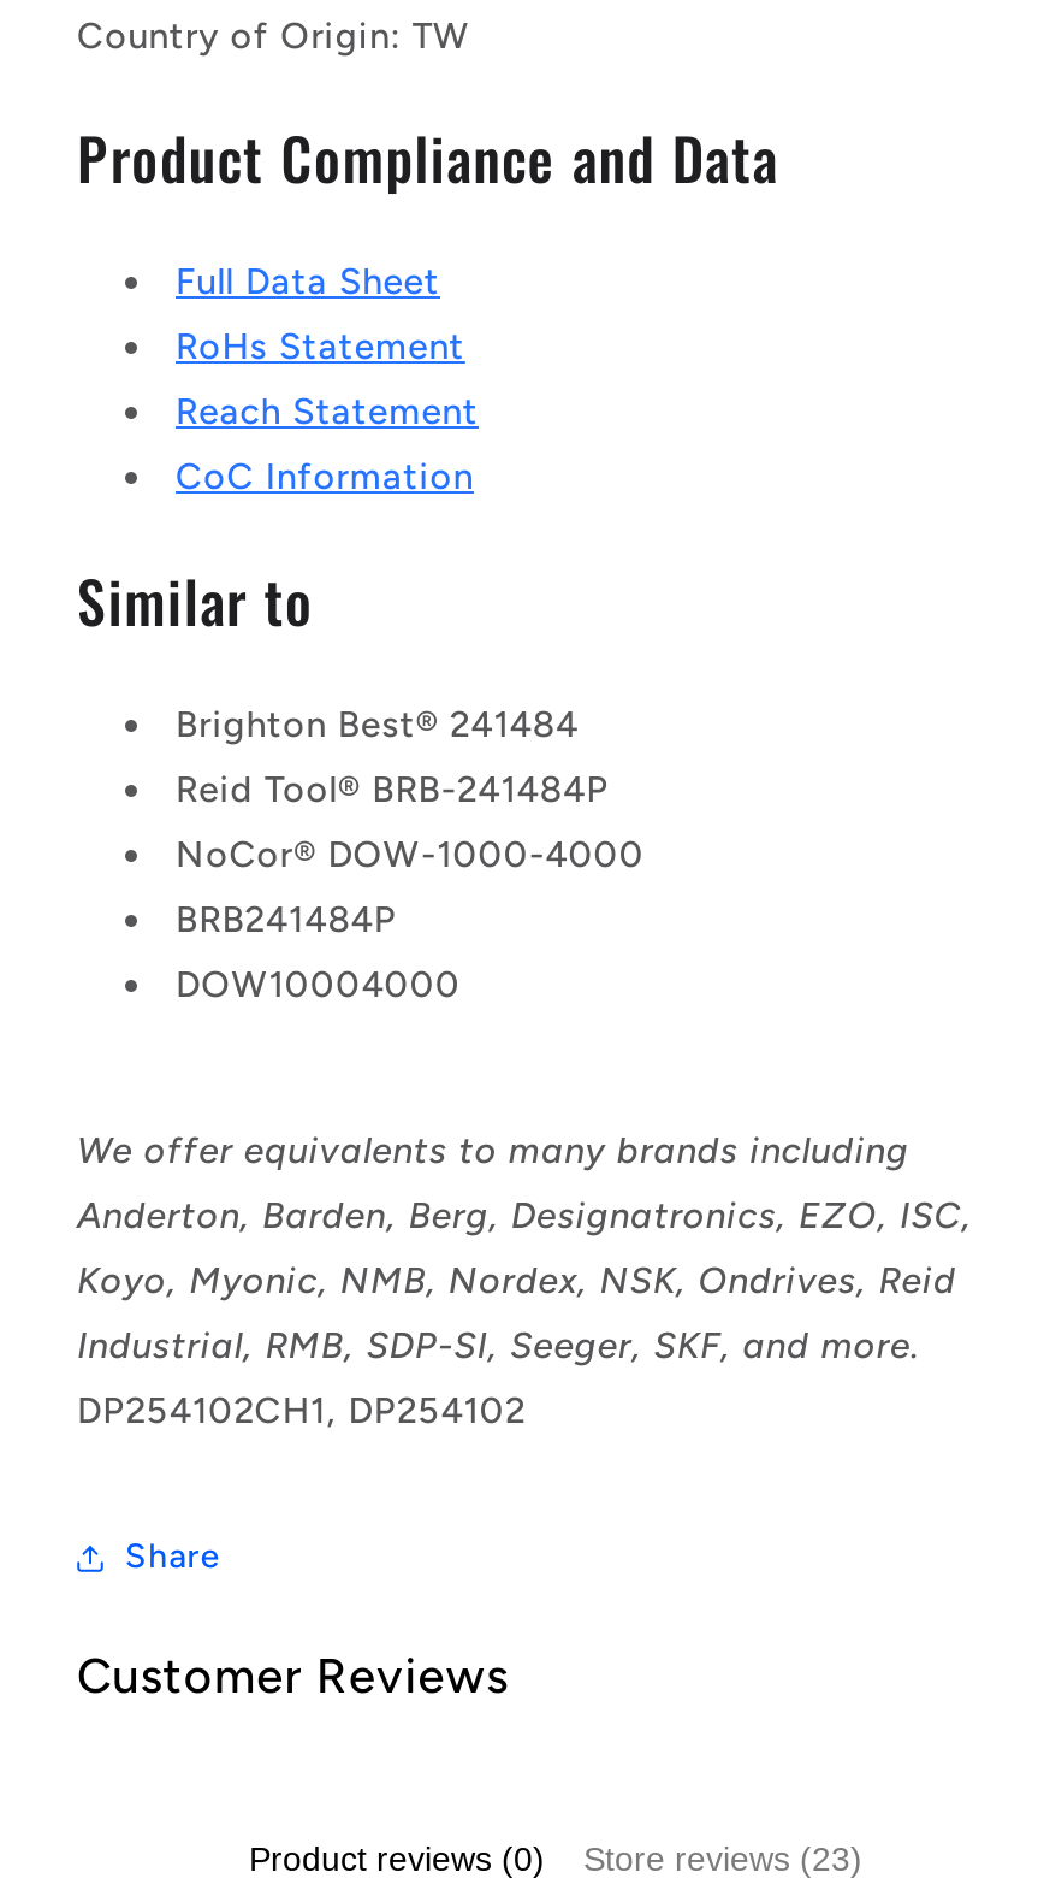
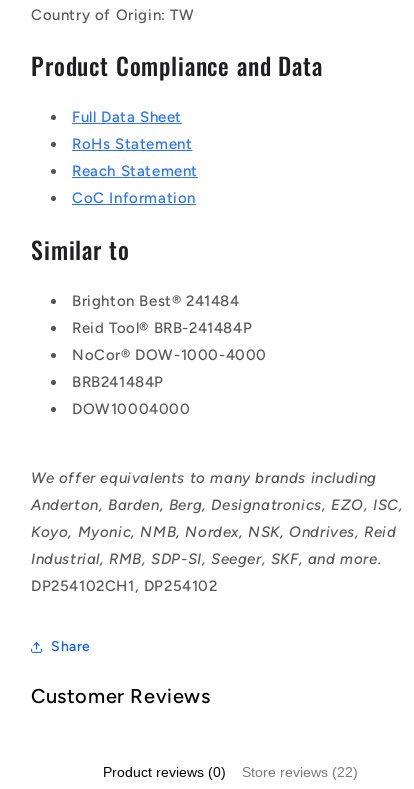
[583,1839,862,1877] Store reviews (23) -> [241,764,357,780] Store reviews (22)

